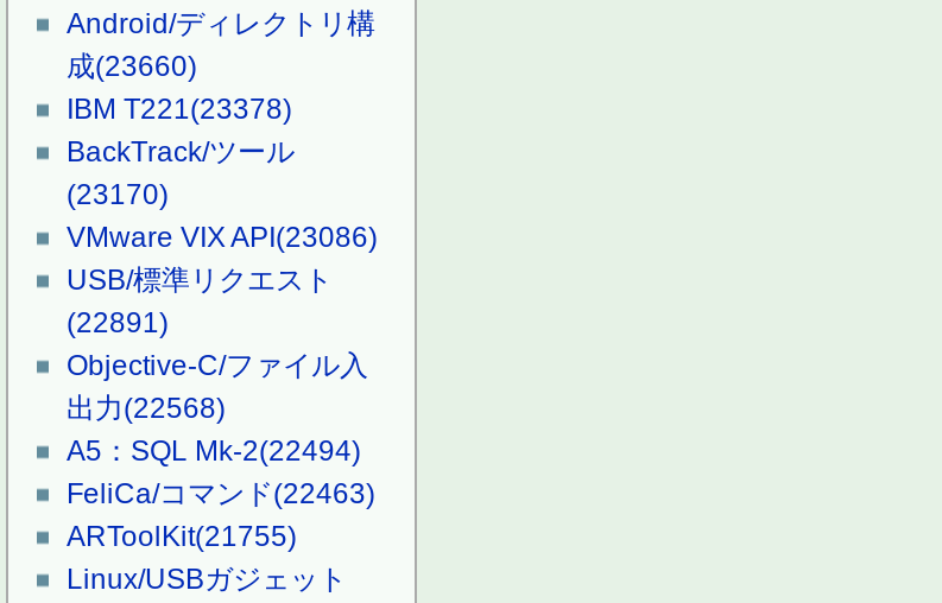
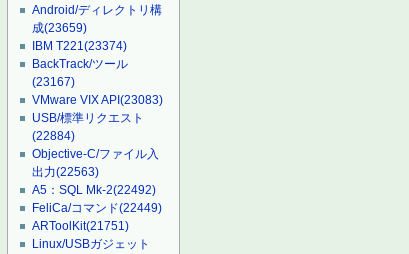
[66,50,197,84] 成(23660) -> [32,21,87,35] 成(23659)
[66,93,292,126] IBM T221(23378) -> [32,39,127,53] IBM T221(23374)
[66,179,168,212] (23170) -> [32,75,75,89] (23167)
[66,221,378,254] VMware VIX API(23086) -> [32,93,163,107] VMware VIX API(23083)
[66,307,168,340] (22891) -> [32,129,75,143] (22884)
[66,392,225,425] 出力(22568) -> [32,165,99,179] 出力(22563)
[66,435,361,468] A5：SQL Mk-2(22494) -> [32,183,156,197] A5：SQL Mk-2(22492)
[66,478,375,511] FeliCa/コマンド(22463) -> [32,201,162,215] FeliCa/コマンド(22449)
[66,520,297,554] ARToolKit(21755) -> [32,219,129,233] ARToolKit(21751)

